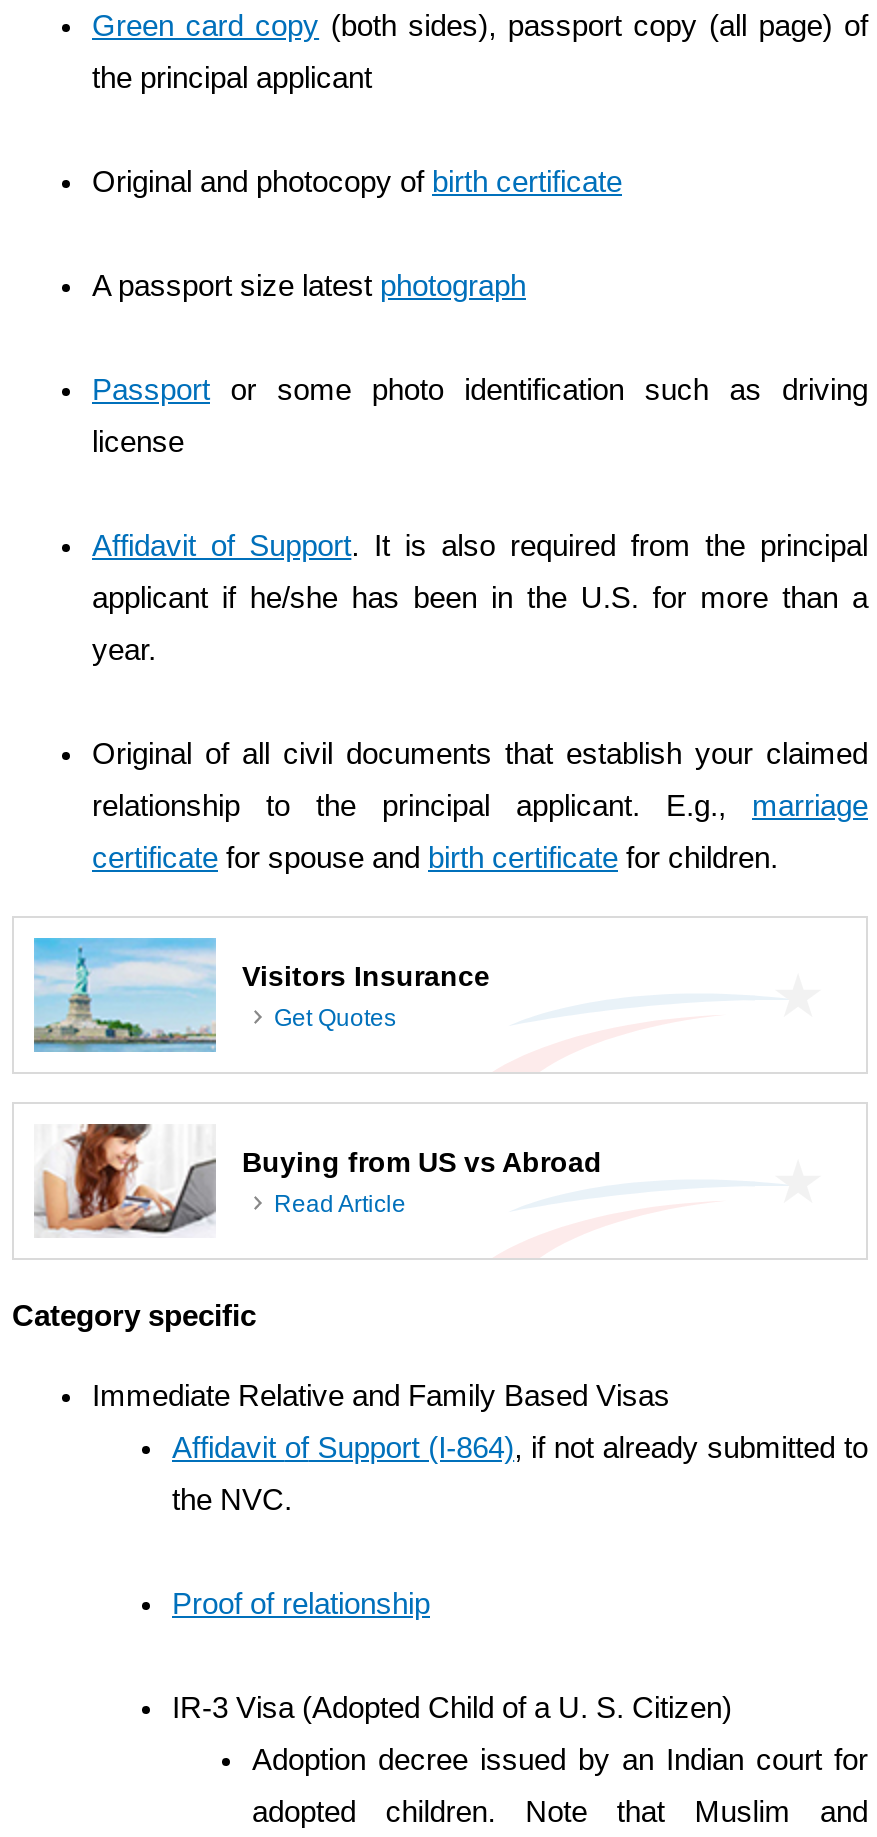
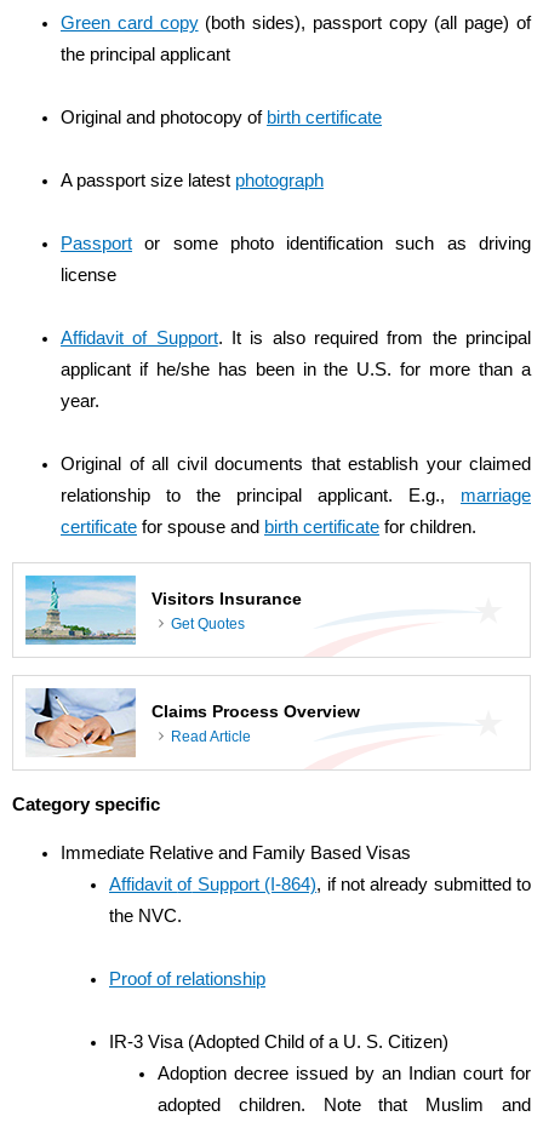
[34,1122,602,1238] [image] | Buying from US vs Abroad -> [25,687,360,759] [image] | Claims Process Overview

